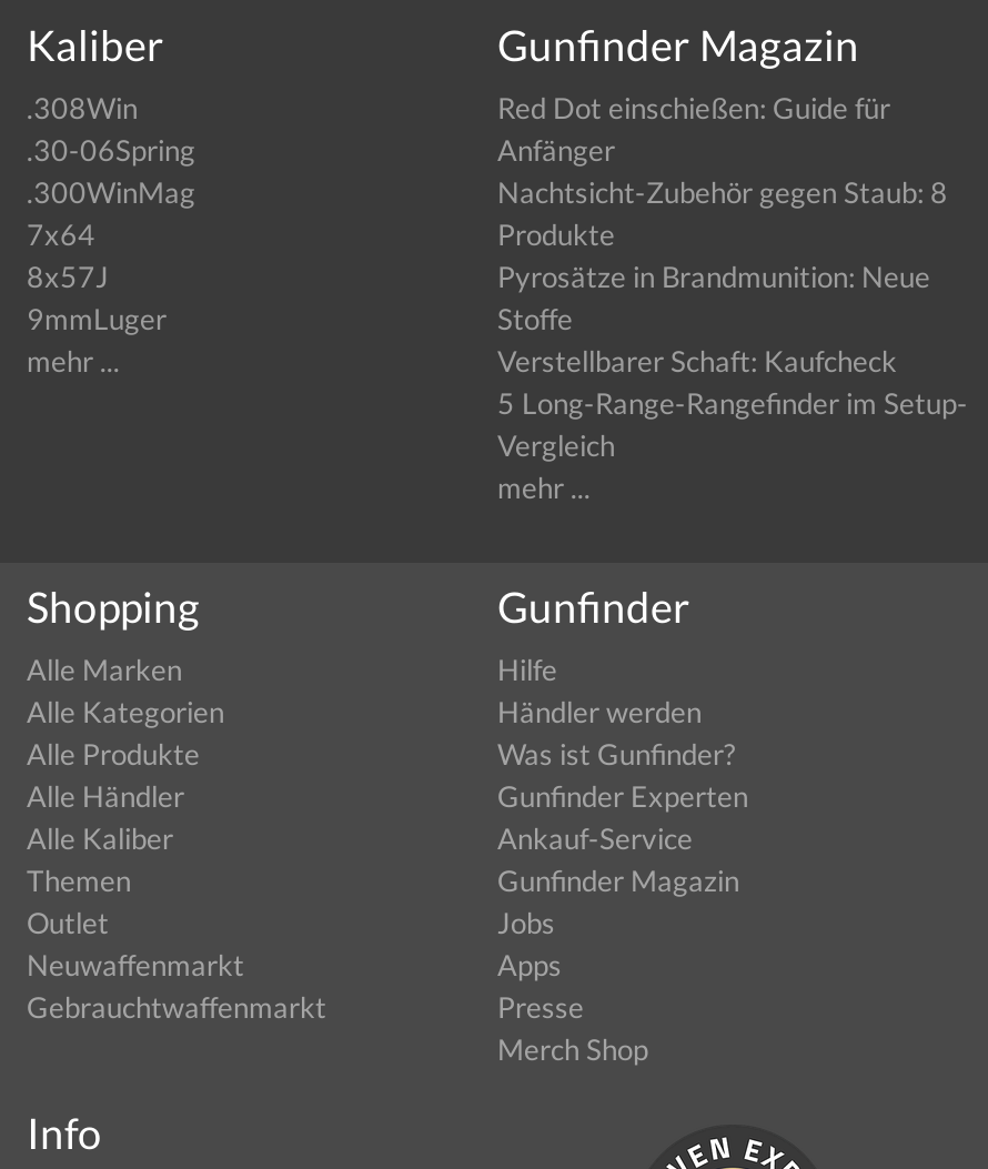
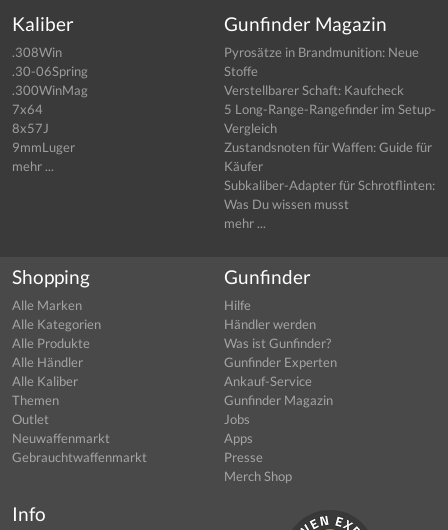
[497,91,948,253] Red Dot einschießen: Guide für | Anfänger | Nachtsicht-Zubehör gegen Staub: 8 | Produkte -> none
moved [497,260,968,464] -> [224,44,436,136]: Pyrosätze in Brandmunition: Neue | Stoffe | Verstellbarer Schaft: Kaufcheck | 5 Long-Range-Rangefinder im Setup- | Vergleich
none -> [224,139,435,212] Zustandsnoten für Waffen: Guide für | Käufer | Subkaliber-Adapter für Schrotflinten: | Was Du wissen musst

